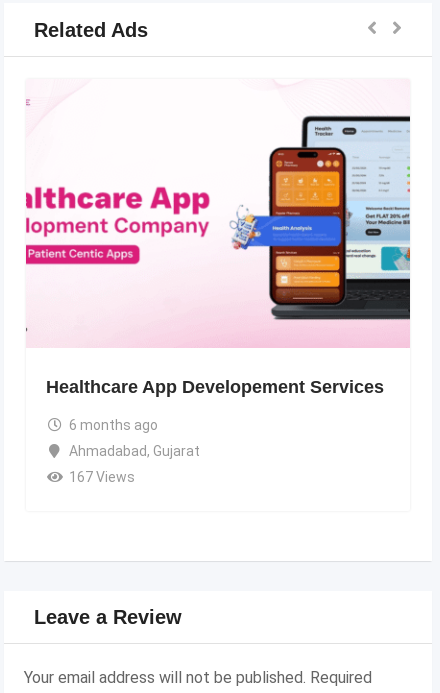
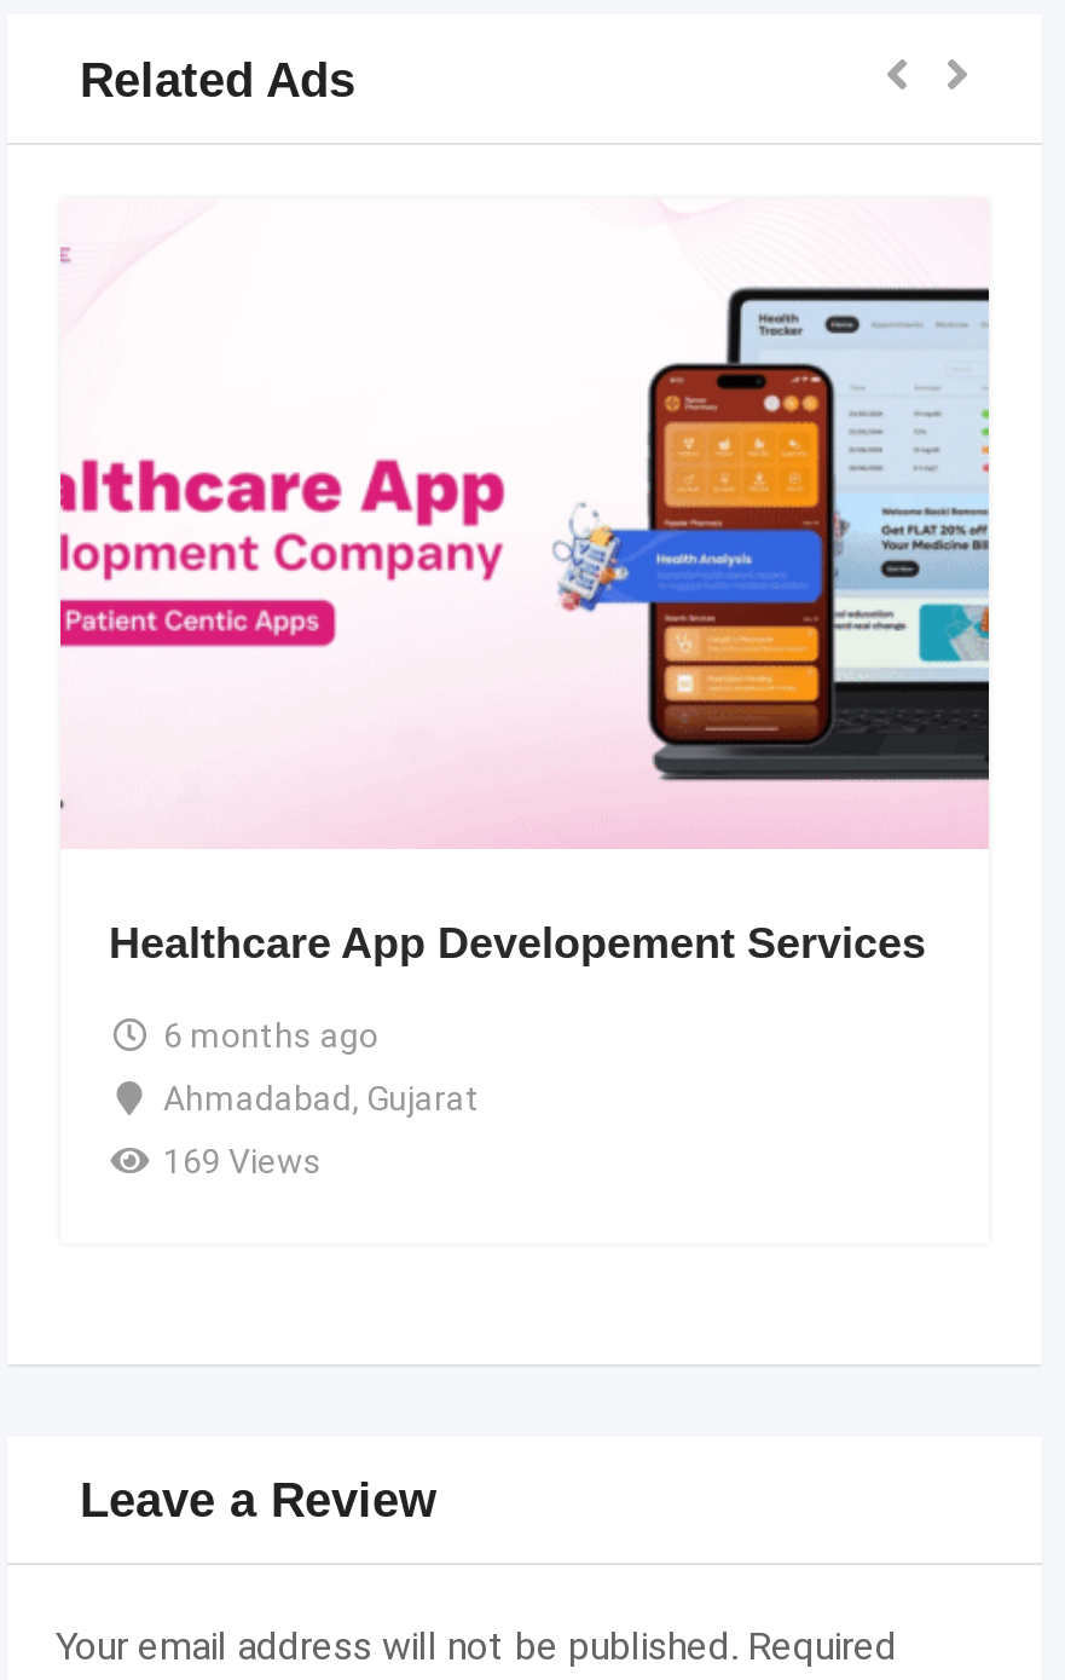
[68,469,134,485] 167 Views -> [163,1142,323,1180] 169 Views

